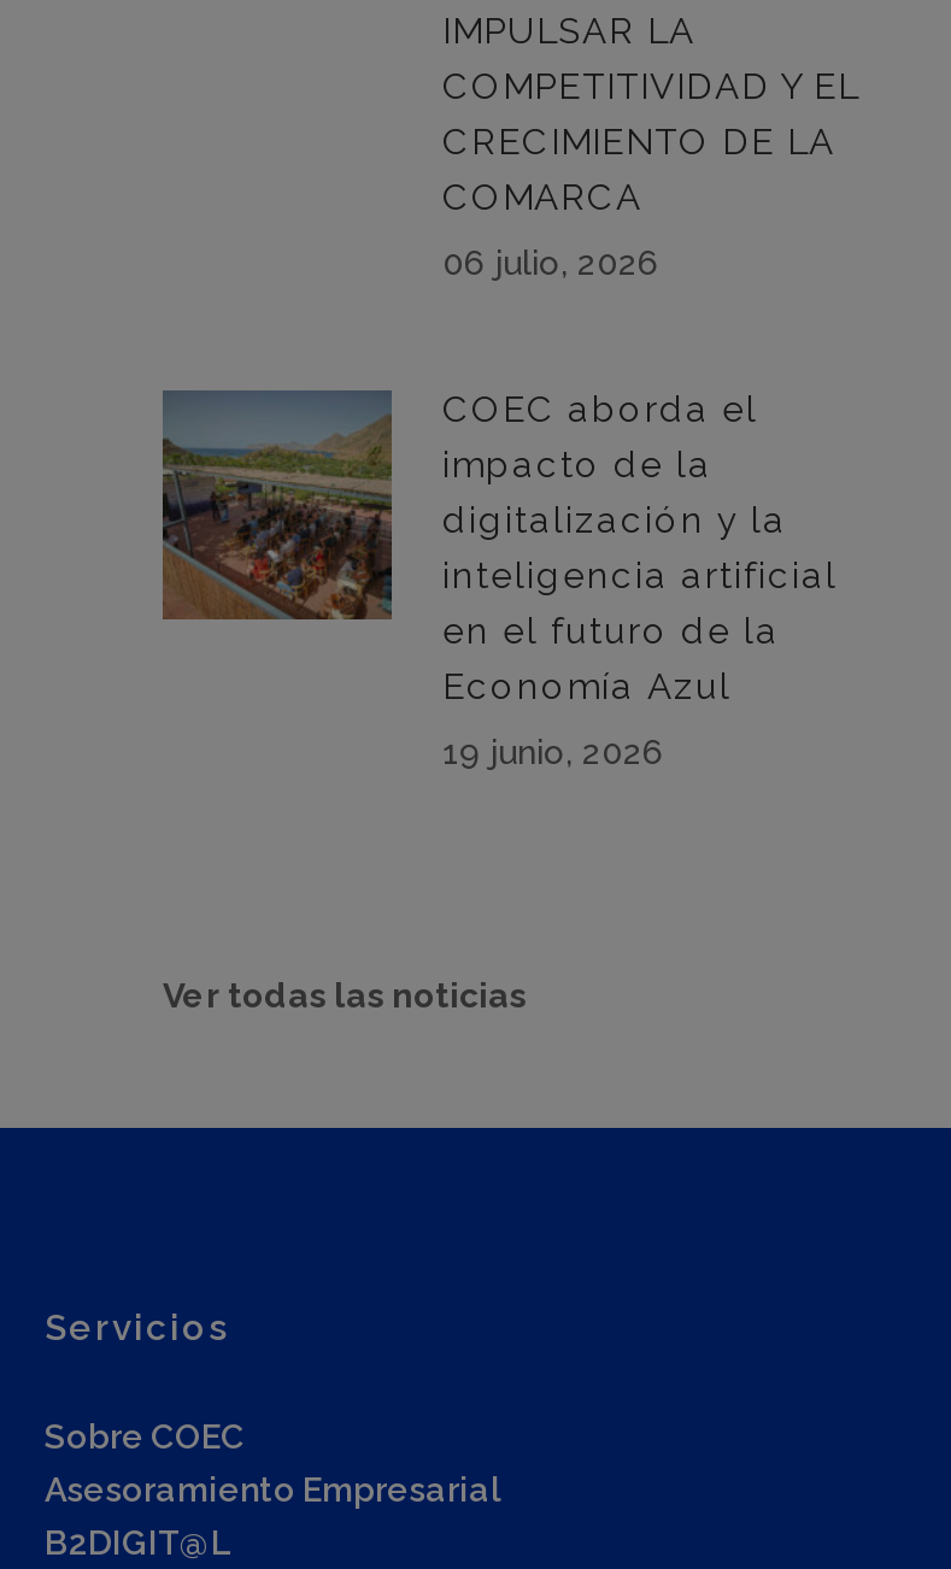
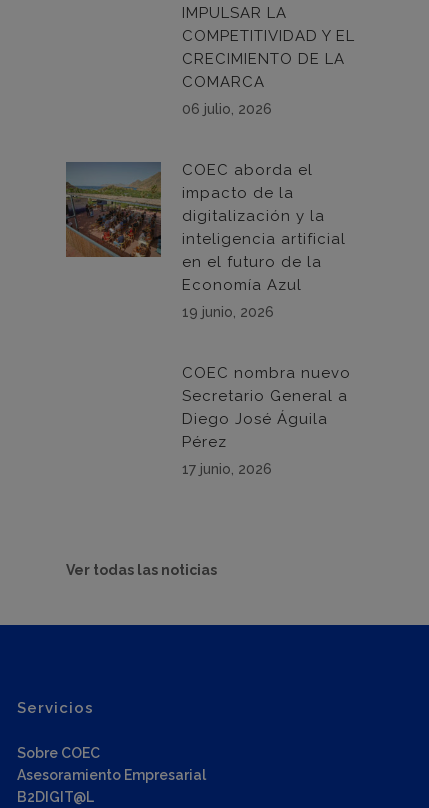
none -> [182,364,351,477] COEC nombra nuevo | Secretario General a | Diego José Águila | Pérez | 17 junio, 2026

